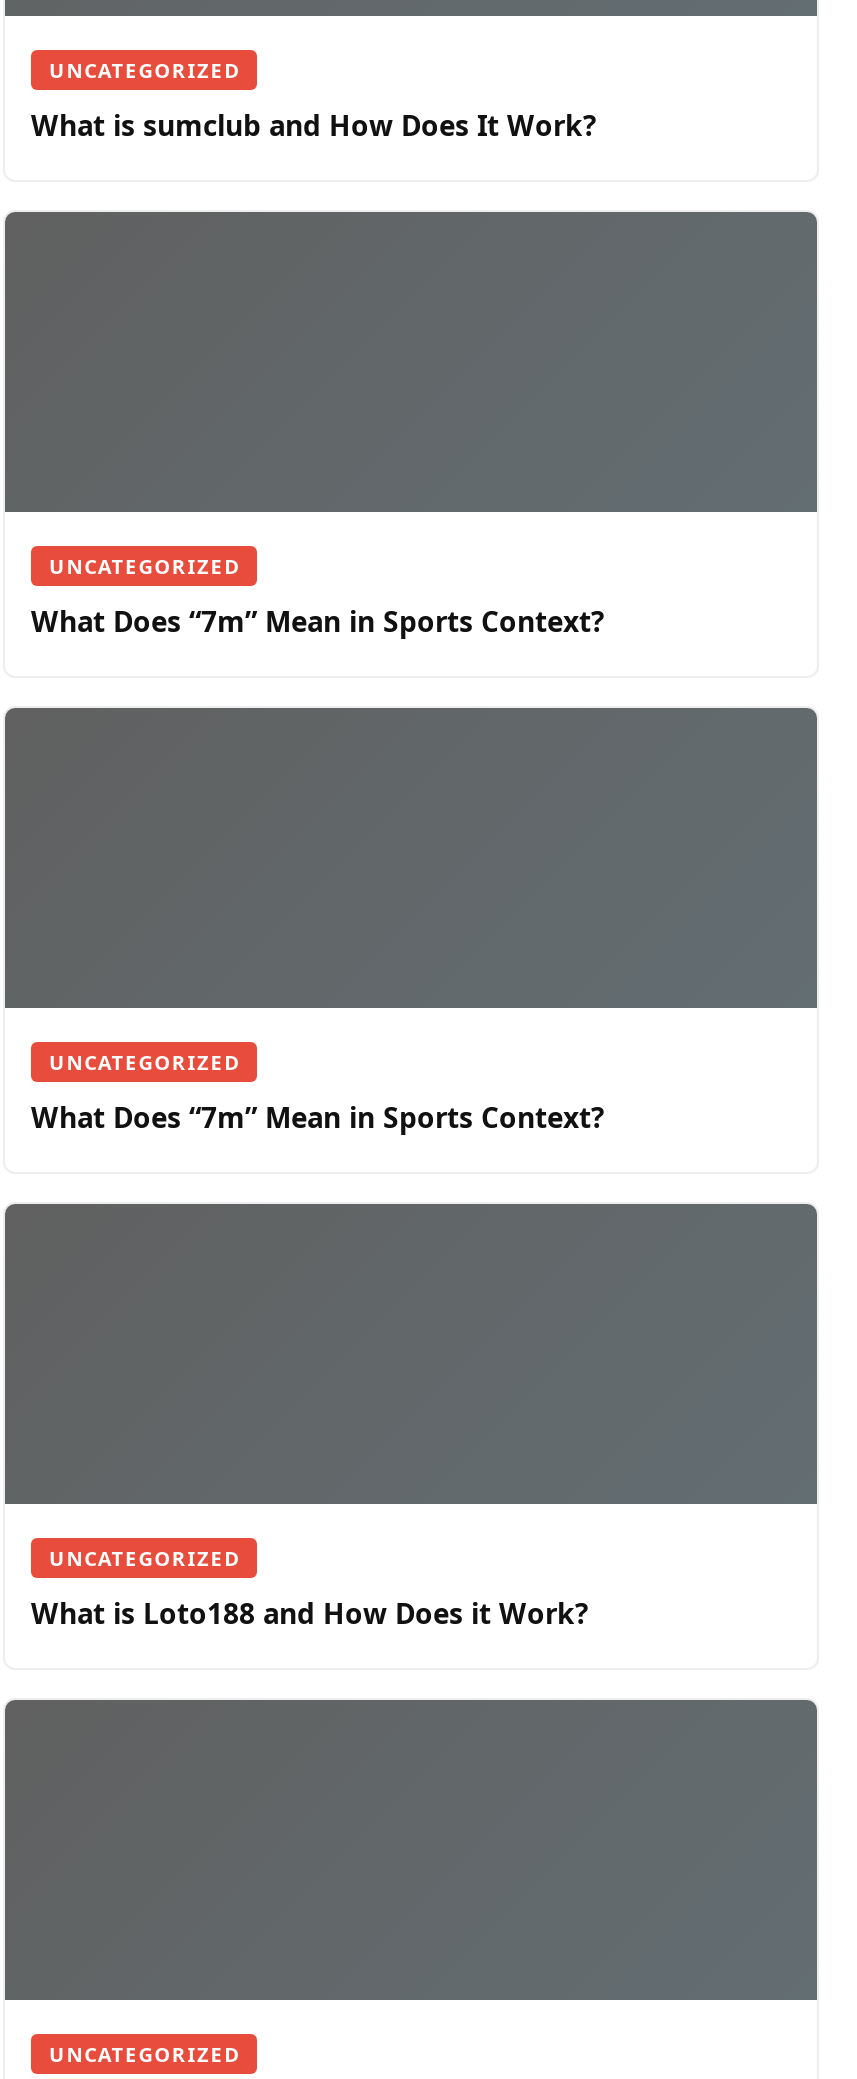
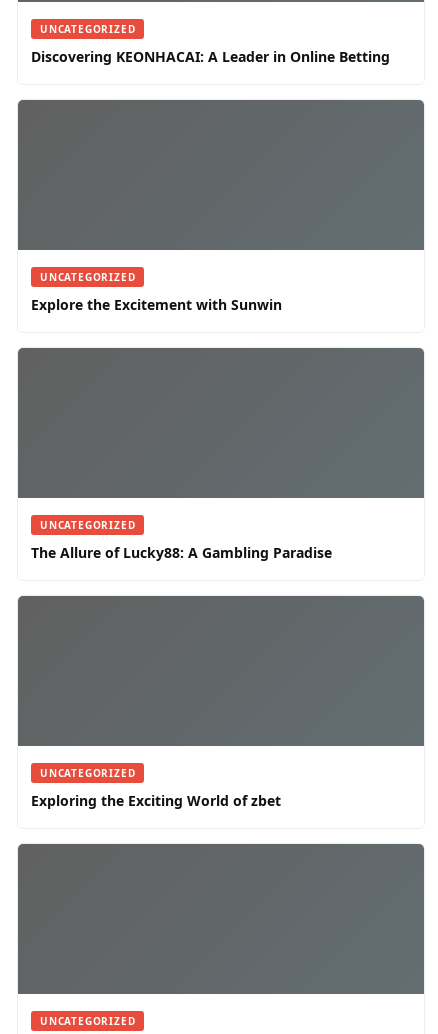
[31,106,597,144] What is sumclub and How Does It Work? -> [31,47,390,66] Discovering KEONHACAI: A Leader in Online Betting
[31,602,605,640] What Does “7m” Mean in Sports Context? -> [31,295,282,314] Explore the Excitement with Sunwin
[31,1098,605,1136] What Does “7m” Mean in Sports Context? -> [31,543,332,562] The Allure of Lucky88: A Gambling Paradise
[31,1594,589,1632] What is Loto188 and How Does it Work? -> [31,791,281,810] Exploring the Exciting World of zbet

